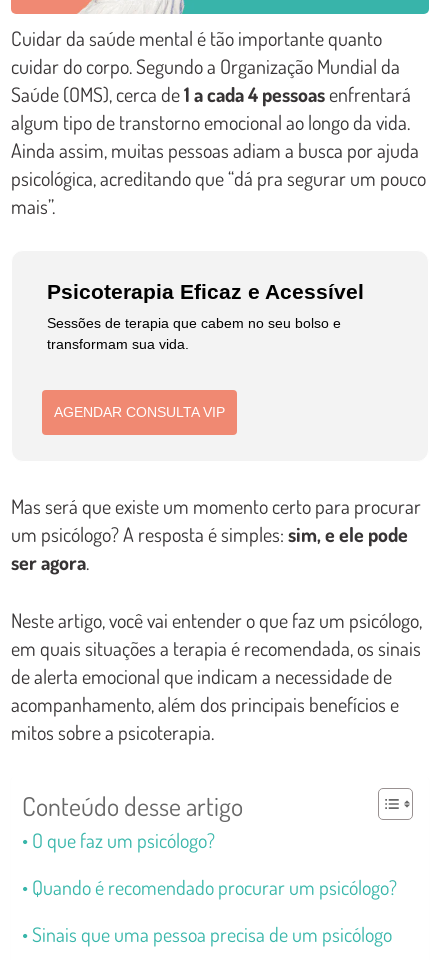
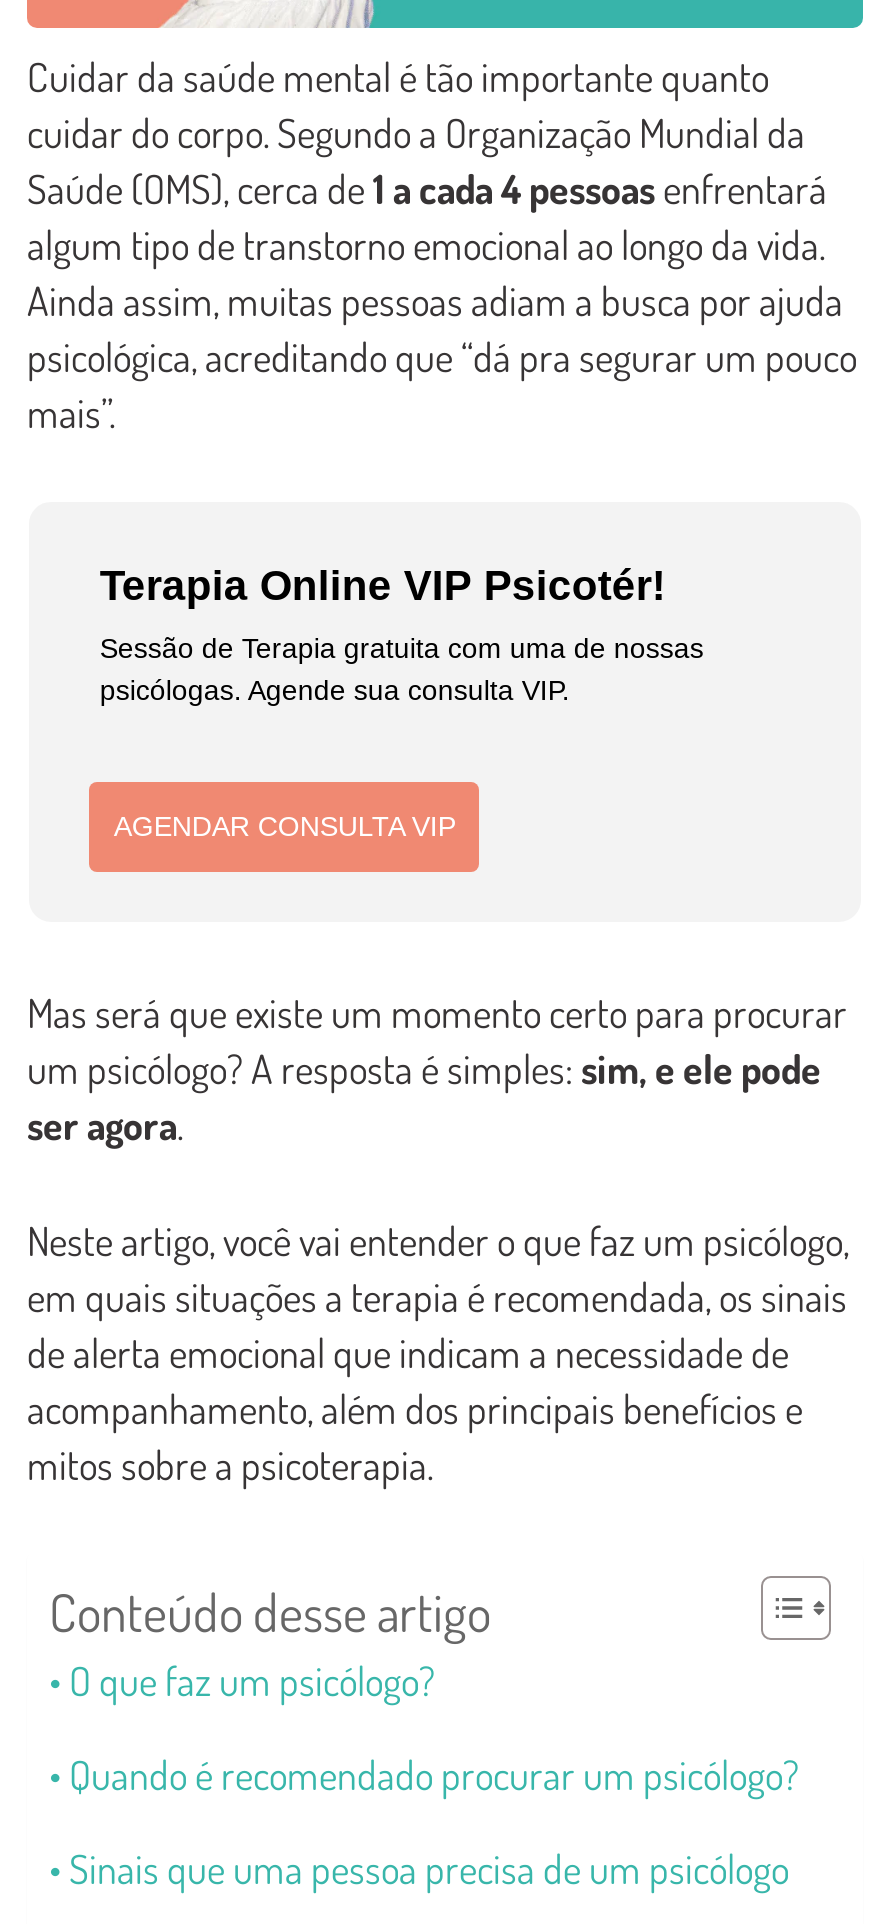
[47,280,364,303] Psicoterapia Eficaz e Acessível -> [100,561,666,607] Terapia Online VIP Psicotér!
[47,315,341,352] Sessões de terapia que cabem no seu bolso e | transformam sua vida. -> [100,631,704,705] Sessão de Terapia gratuita com uma de nossas | psicólogas. Agende sua consulta VIP.

